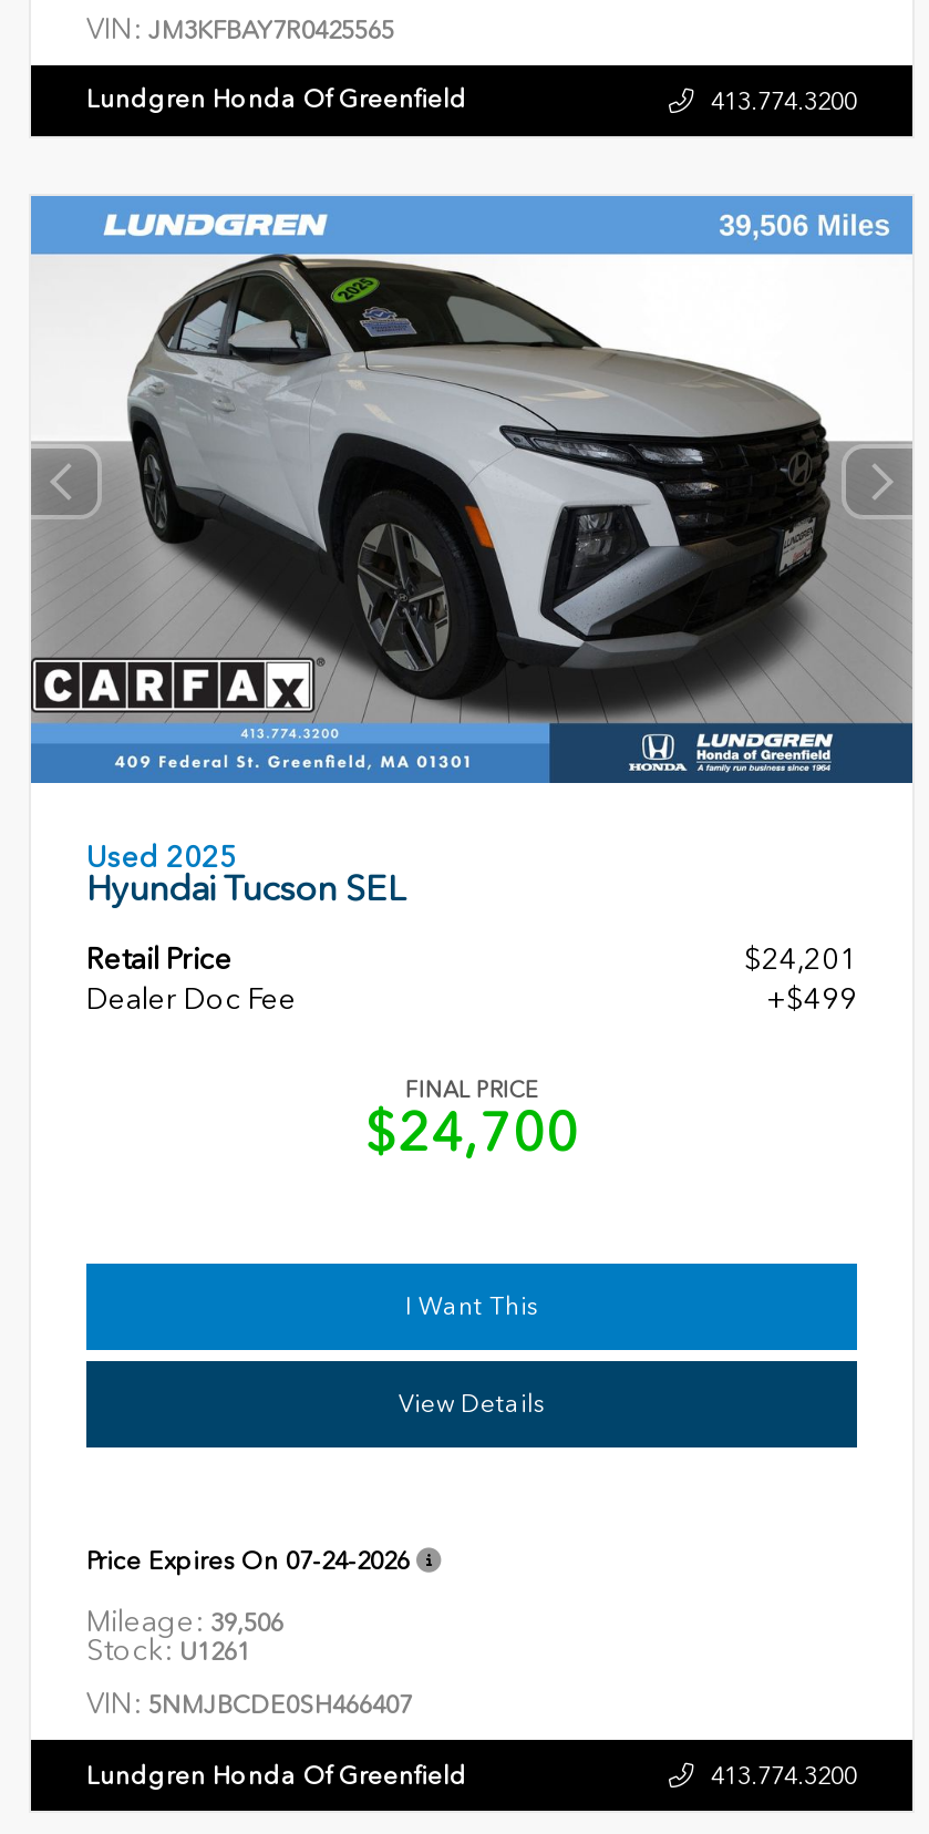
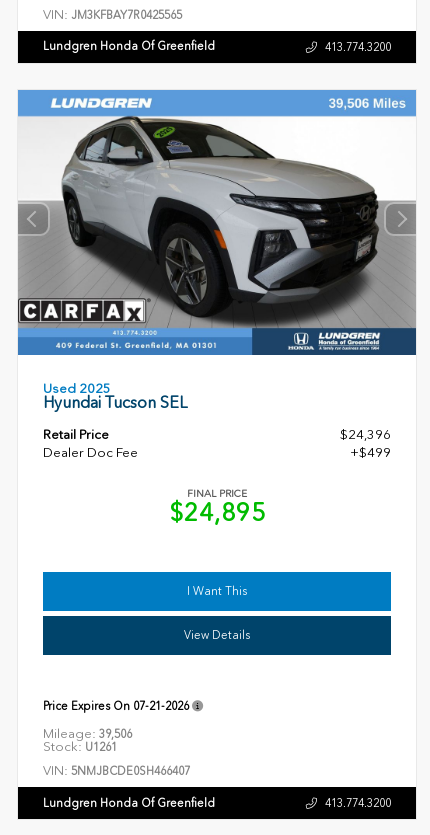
[744,942,857,975] $24,201 -> [340,427,391,442] $24,396
[364,1100,579,1165] $24,700 -> [168,498,265,527] $24,895
[86,1545,410,1576] Price Expires On 07-24-2026 -> [43,699,189,713] Price Expires On 07-21-2026

